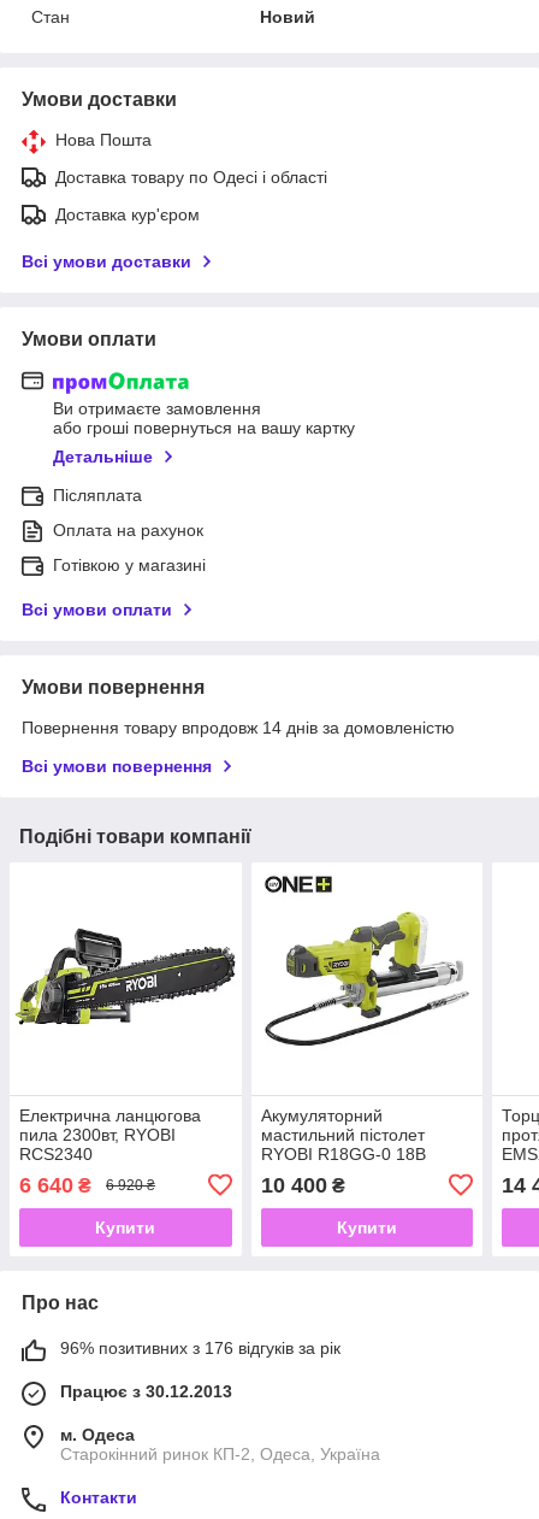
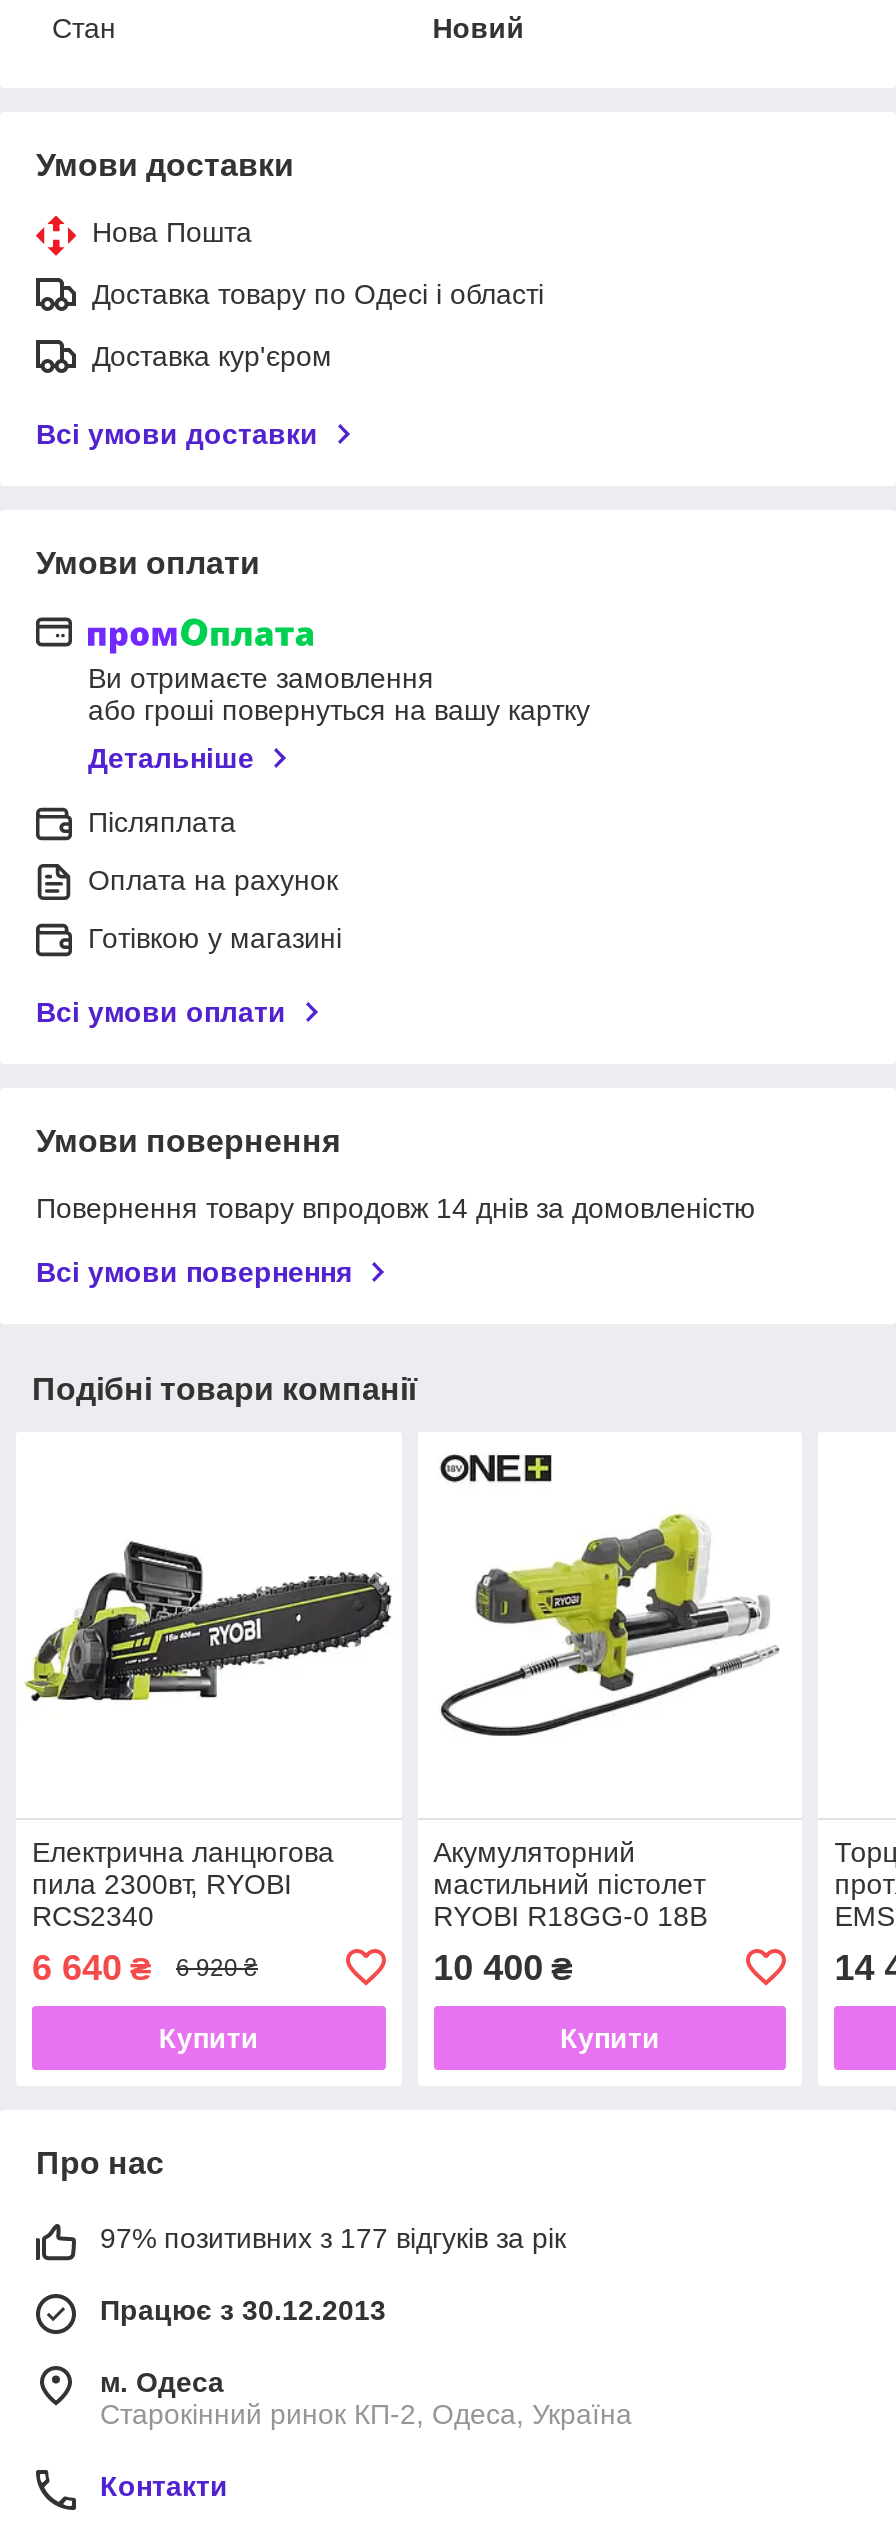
[60,1338,340,1357] 96% позитивних з 176 відгуків за рік -> [100,2222,566,2254] 97% позитивних з 177 відгуків за рік

